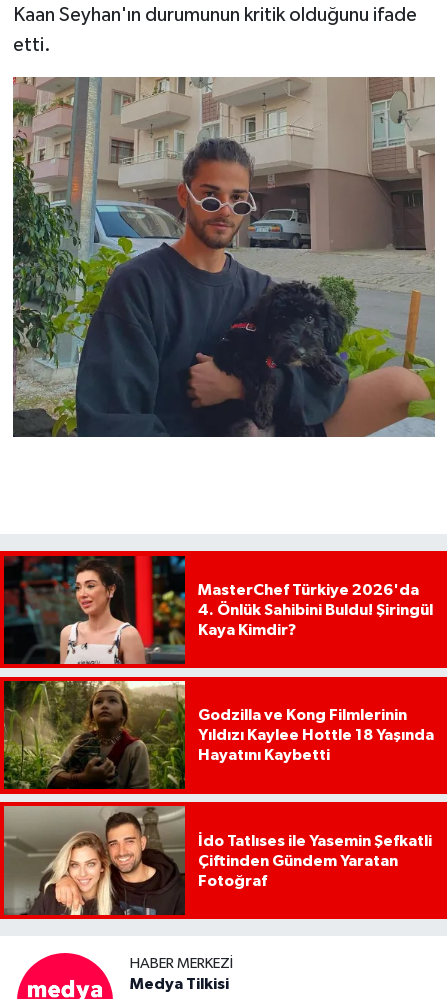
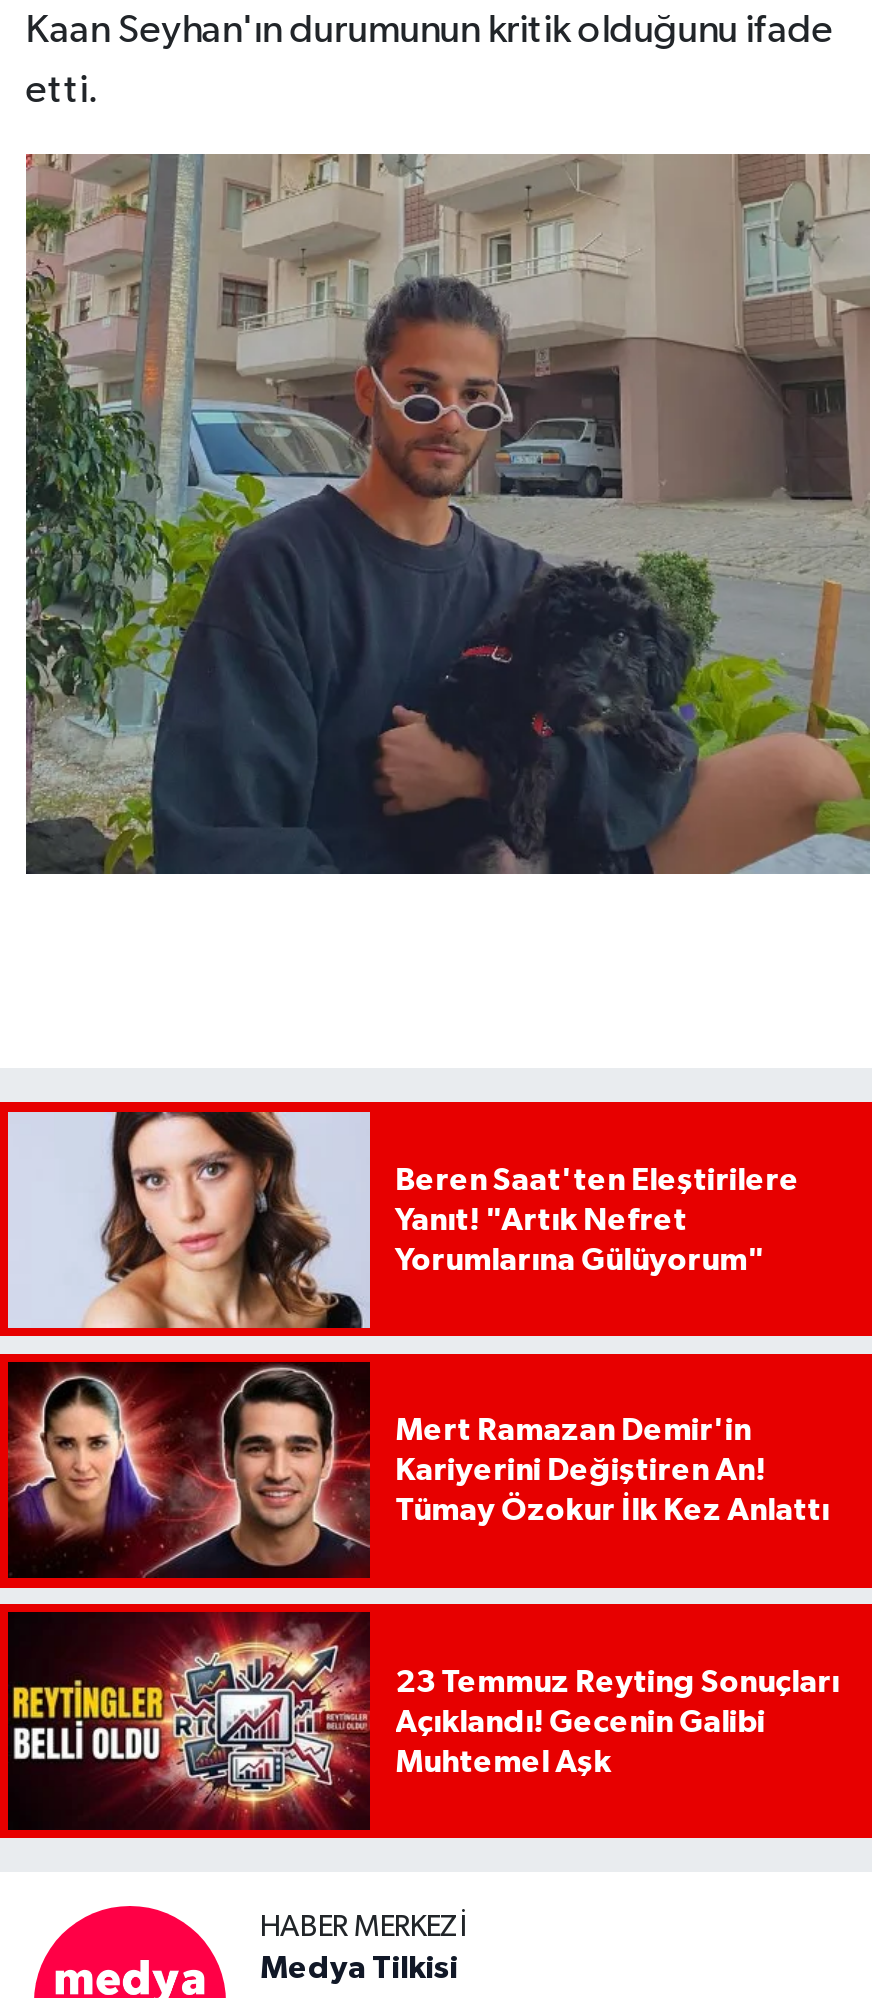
[3,555,433,665] [image] | MasterChef Türkiye 2026'da | 4. Önlük Sahibini Buldu! Şiringül | Kaya Kimdir? -> [6,1110,799,1330] [image] | Beren Saat'ten Eleştirilere | Yanıt! "Artık Nefret | Yorumlarına Gülüyorum"
[3,680,434,790] [image] | Godzilla ve Kong Filmlerinin | Yıldızı Kaylee Hottle 18 Yaşında | Hayatını Kaybetti -> [6,1360,829,1578] [image] | Mert Ramazan Demir'in | Kariyerini Değiştiren An! | Tümay Özokur İlk Kez Anlattı
[3,805,432,916] [image] | İdo Tatlıses ile Yasemin Şefkatli | Çiftinden Gündem Yaratan | Fotoğraf -> [6,1610,839,1832] [image] | 23 Temmuz Reyting Sonuçları | Açıklandı! Gecenin Galibi | Muhtemel Aşk

